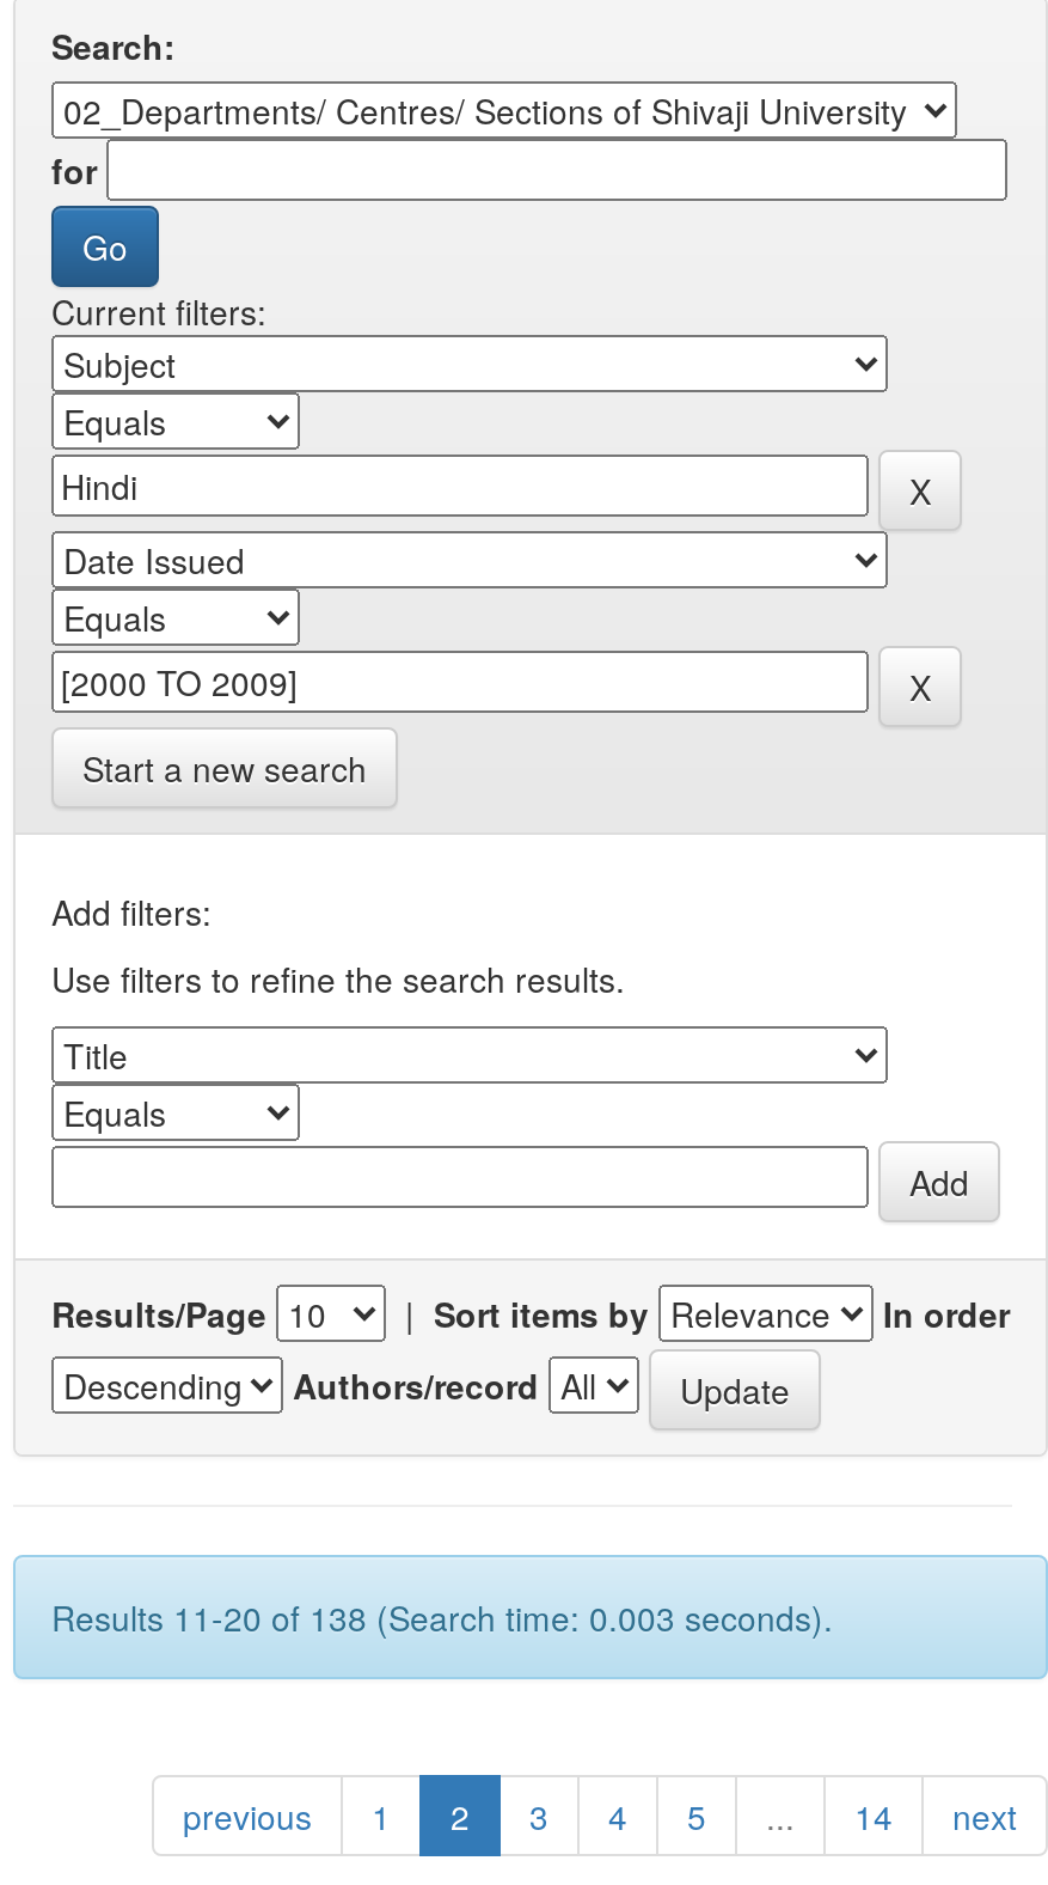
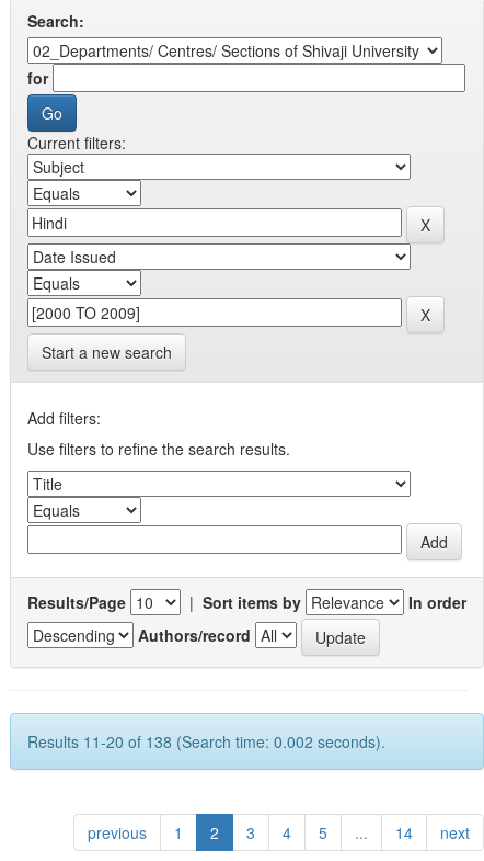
[51,1593,833,1641] Results 11-20 of 138 (Search time: 0.003 seconds). -> [27,730,385,752] Results 11-20 of 138 (Search time: 0.002 seconds).

